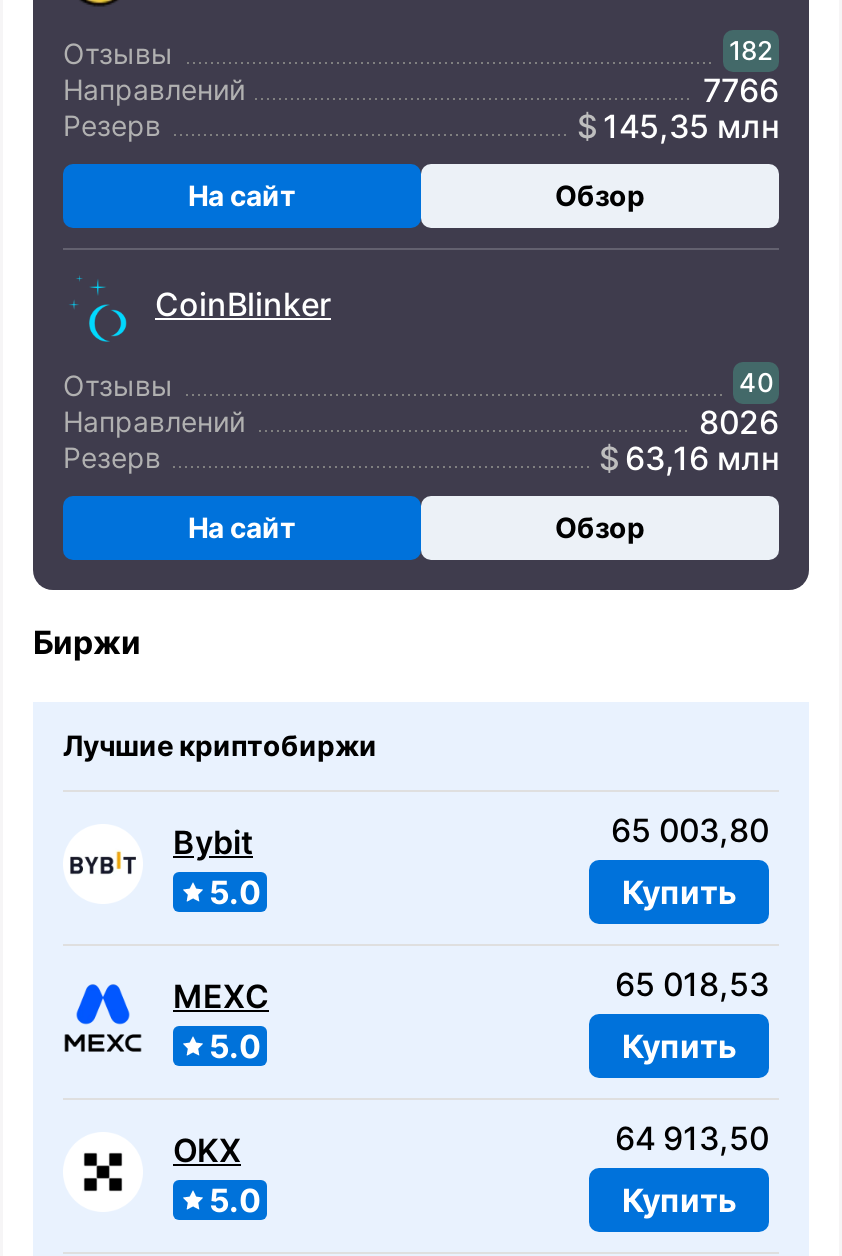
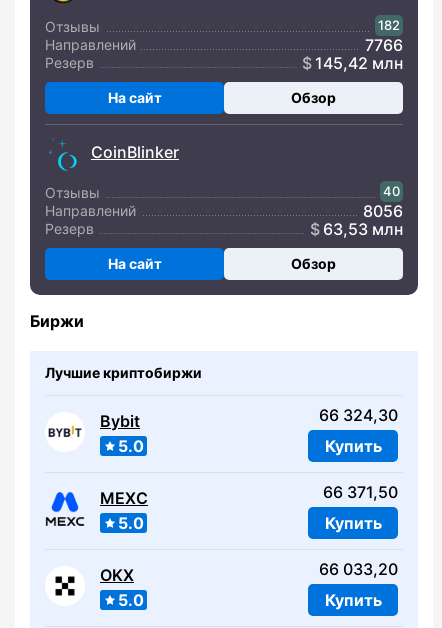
[603,105,779,145] 145,35 млн -> [315,52,403,72] 145,42 млн
[699,401,779,441] 8026 -> [363,200,403,220] 8056
[625,437,779,477] 63,16 млн -> [323,218,403,238] 63,53 млн
[611,809,769,849] 65 003,80 -> [319,404,398,424] 66 324,30
[615,963,769,1003] 65 018,53 -> [323,481,398,501] 66 371,50
[615,1117,769,1157] 64 913,50 -> [319,558,398,578] 66 033,20

